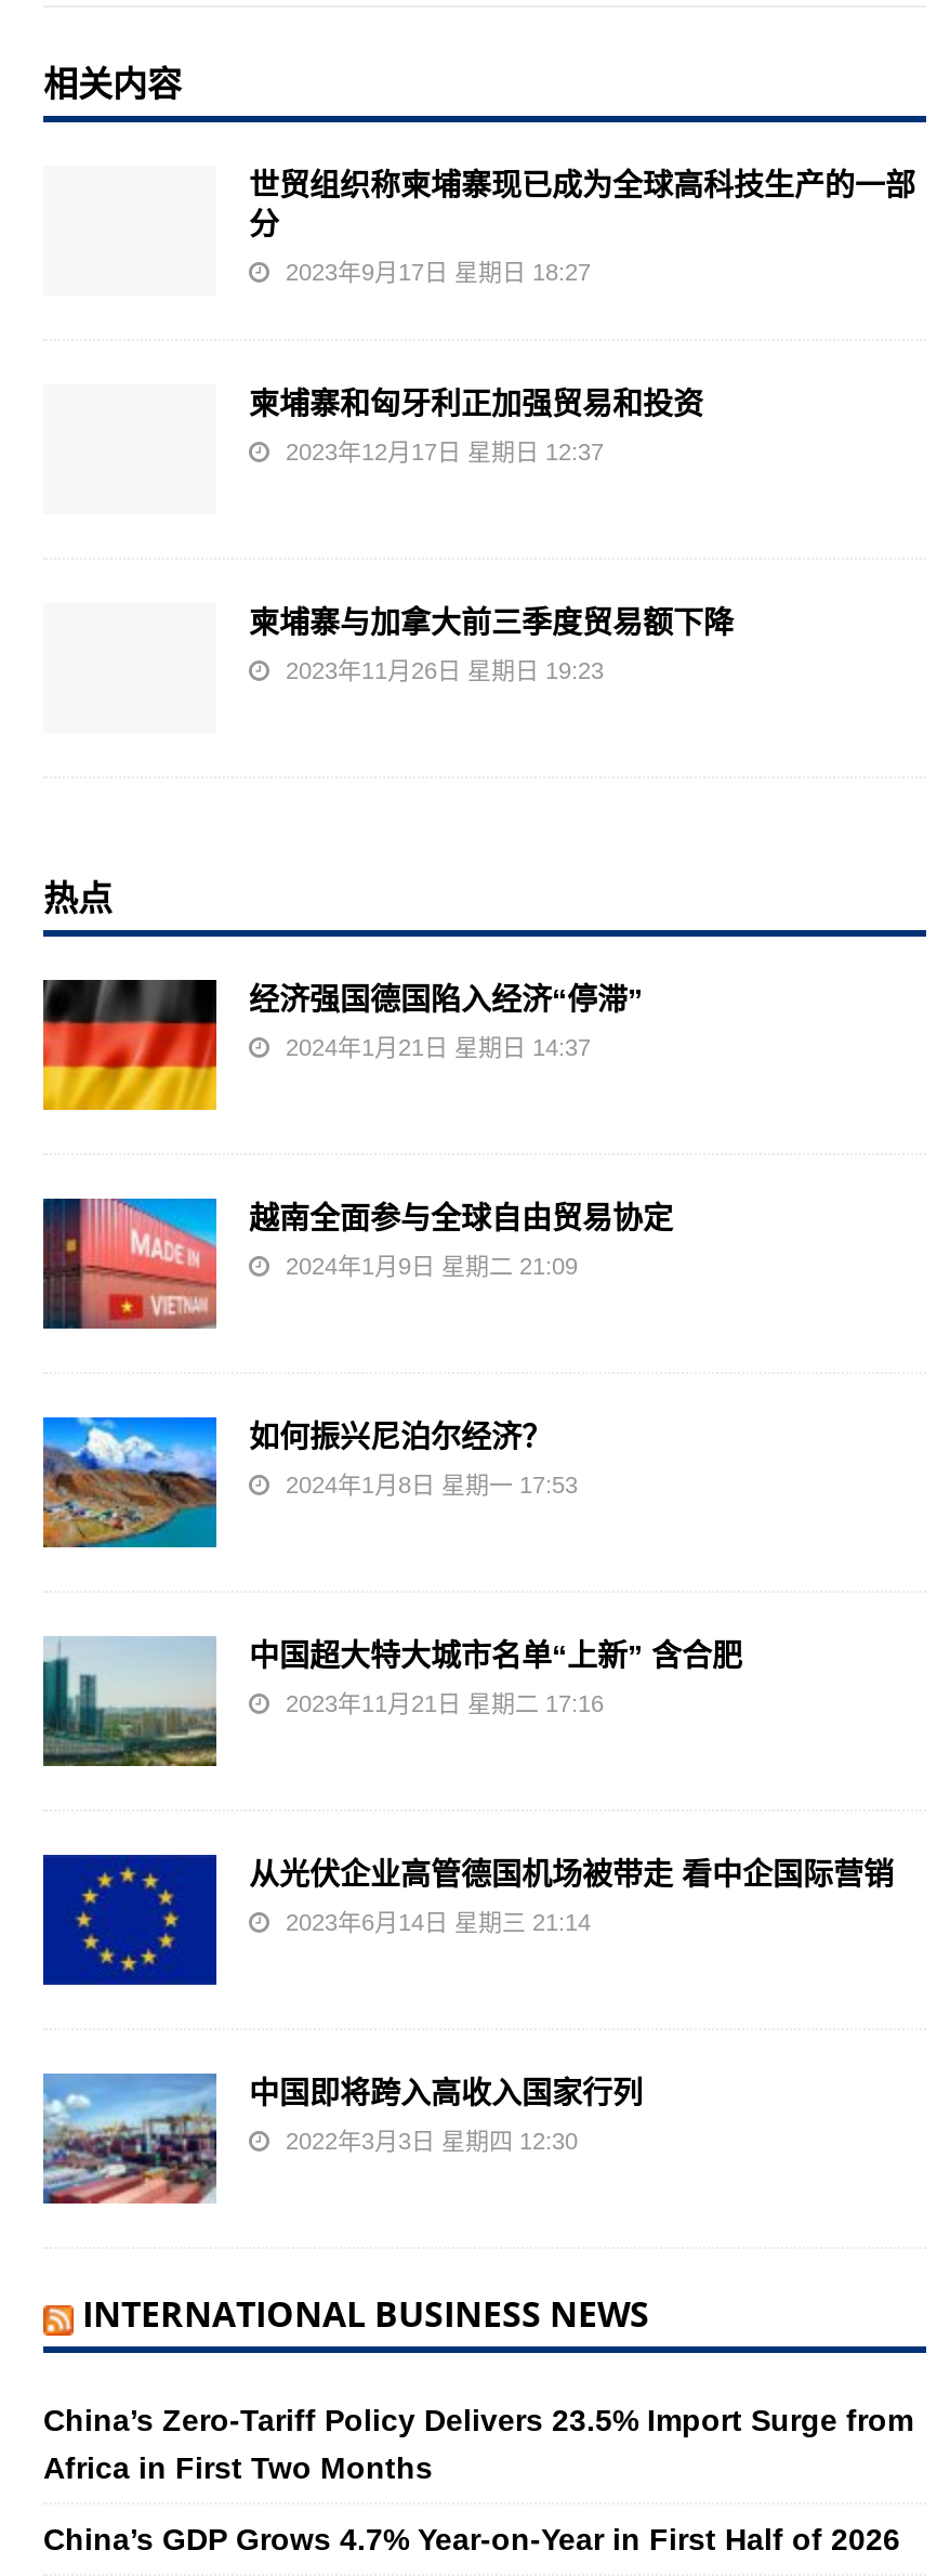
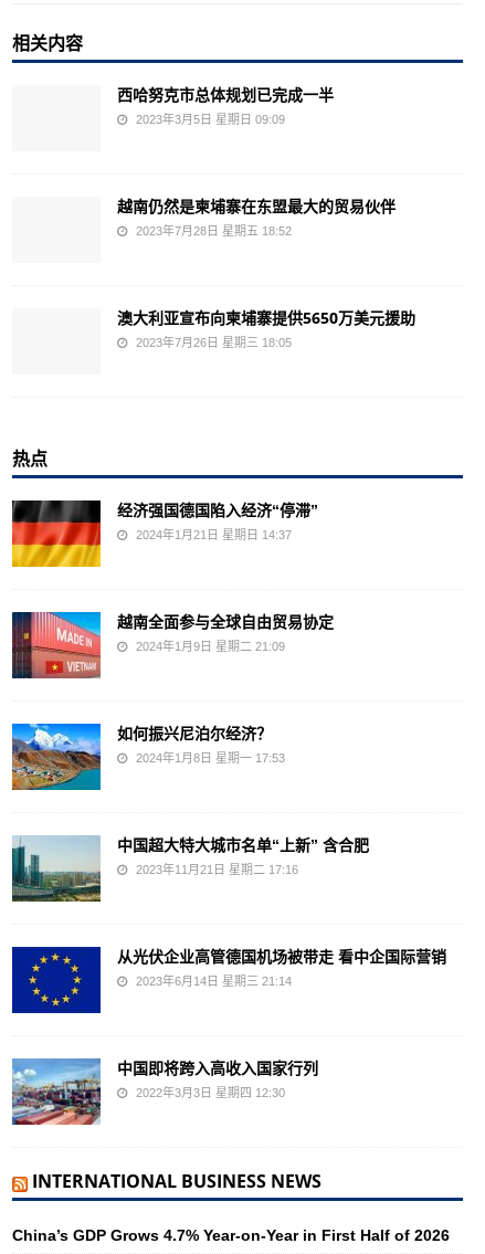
[249,164,915,285] 世贸组织称柬埔寨现已成为全球高科技生产的一部 | 分 | 2023年9月17日 星期日 18:27 -> [117,84,334,126] 西哈努克市总体规划已完成一半 | 2023年3月5日 星期日 09:09
[249,382,703,465] 柬埔寨和匈牙利正加强贸易和投资 | 2023年12月17日 星期日 12:37 -> [117,196,396,238] 越南仍然是柬埔寨在东盟最大的贸易伙伴 | 2023年7月28日 星期五 18:52
[249,601,734,684] 柬埔寨与加拿大前三季度贸易额下降 | 2023年11月26日 星期日 19:23 -> [117,307,415,349] 澳大利亚宣布向柬埔寨提供5650万美元援助 | 2023年7月26日 星期三 18:05
[43,2403,913,2486] China’s Zero-Tariff Policy Delivers 23.5% Import Surge from | Africa in First Two Months -> none

